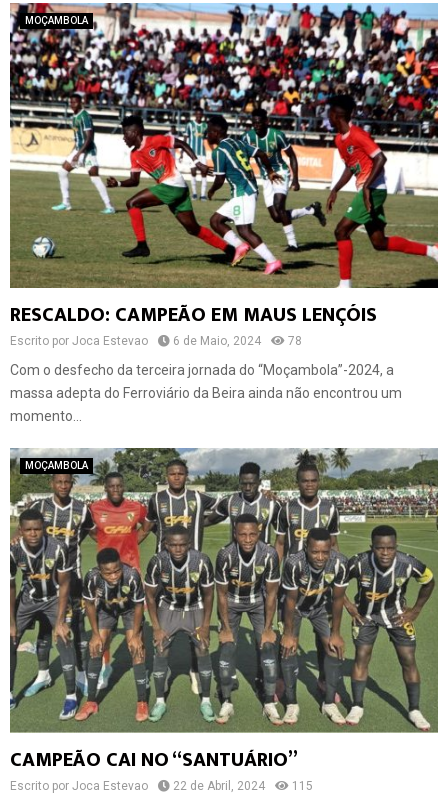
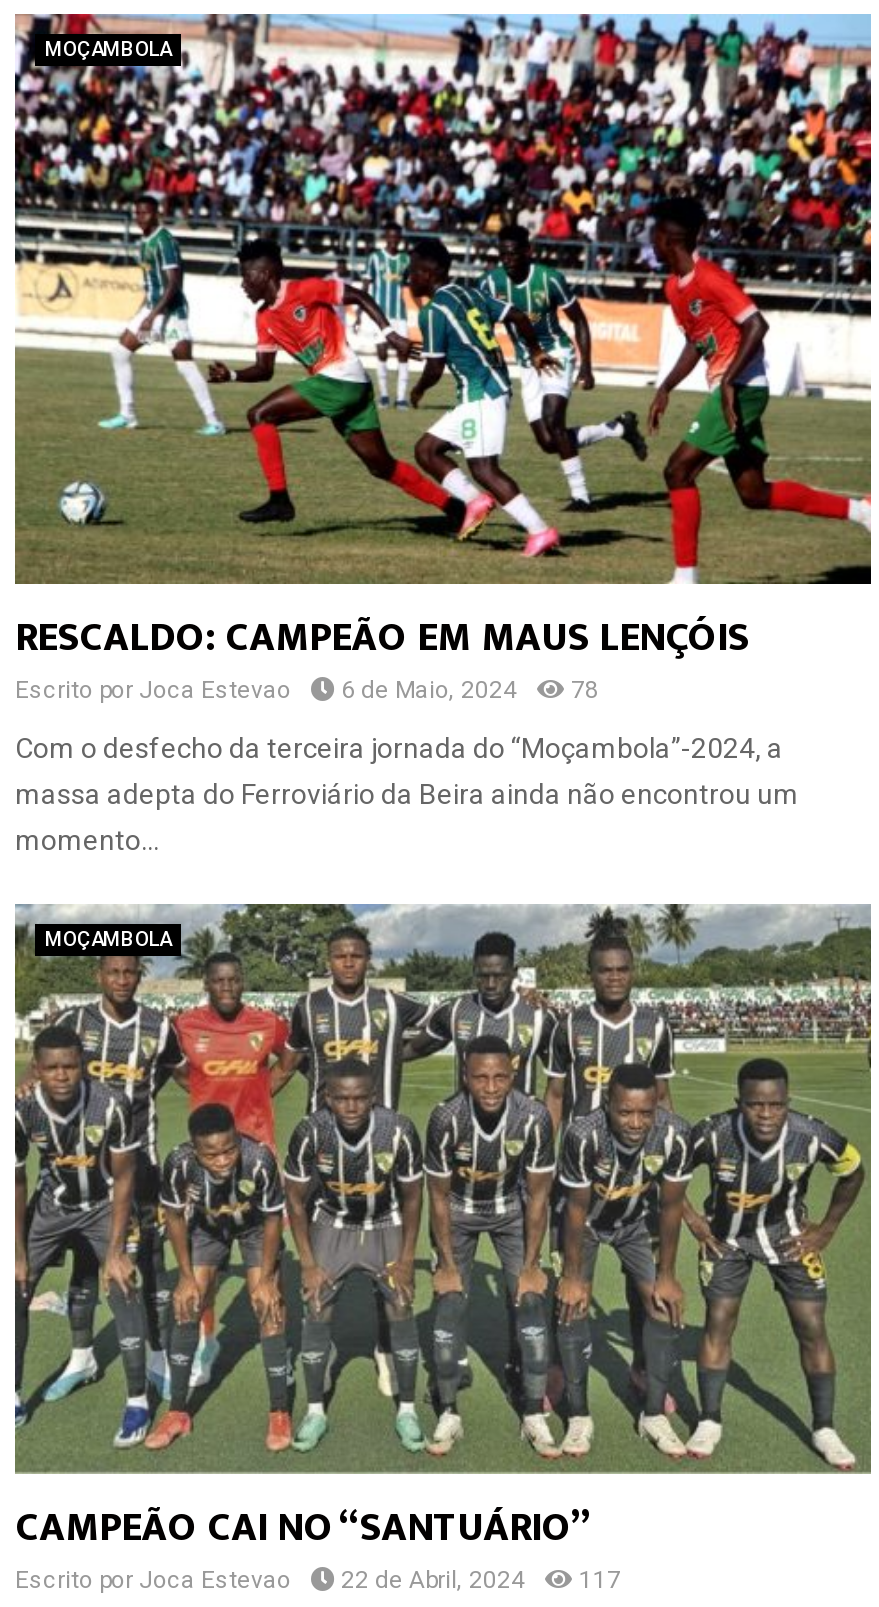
[10,779,313,793] Escrito por Joca Estevao 22 de Abril, 2024 115 -> [15,1567,621,1595] Escrito por Joca Estevao 22 de Abril, 2024 117

